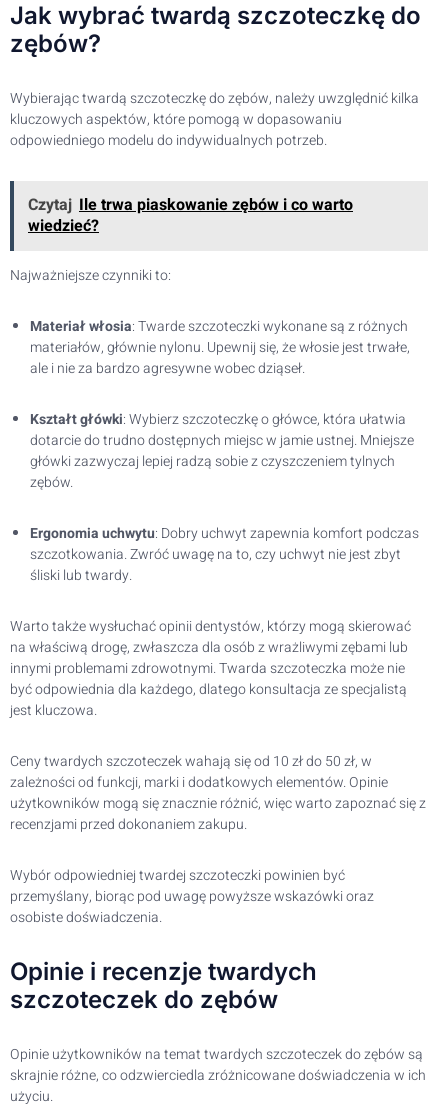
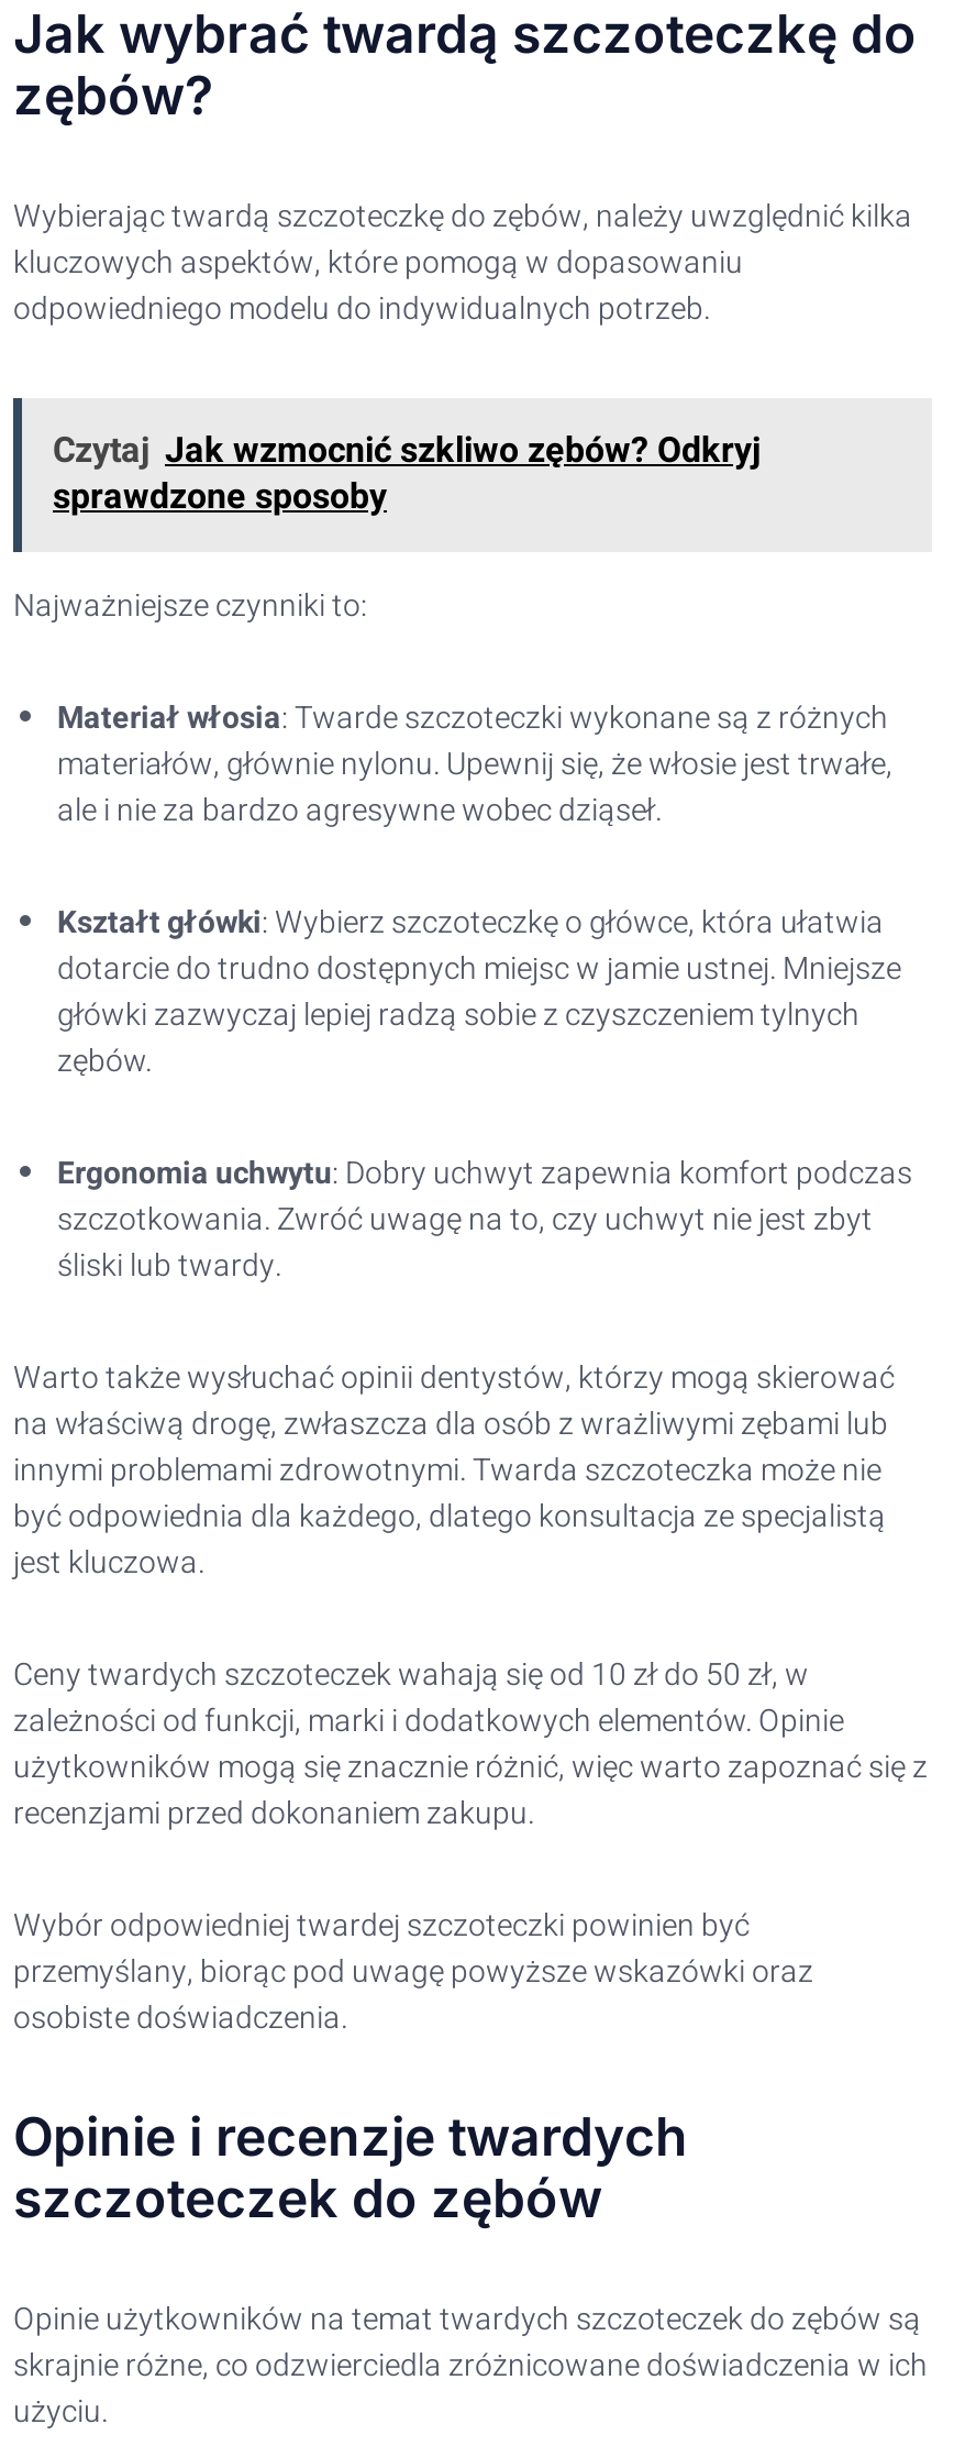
[28,193,353,238] Czytaj Ile trwa piaskowanie zębów i co warto | wiedzieć? -> [53,425,763,524] Czytaj Jak wzmocnić szkliwo zębów? Odkryj | sprawdzone sposoby

